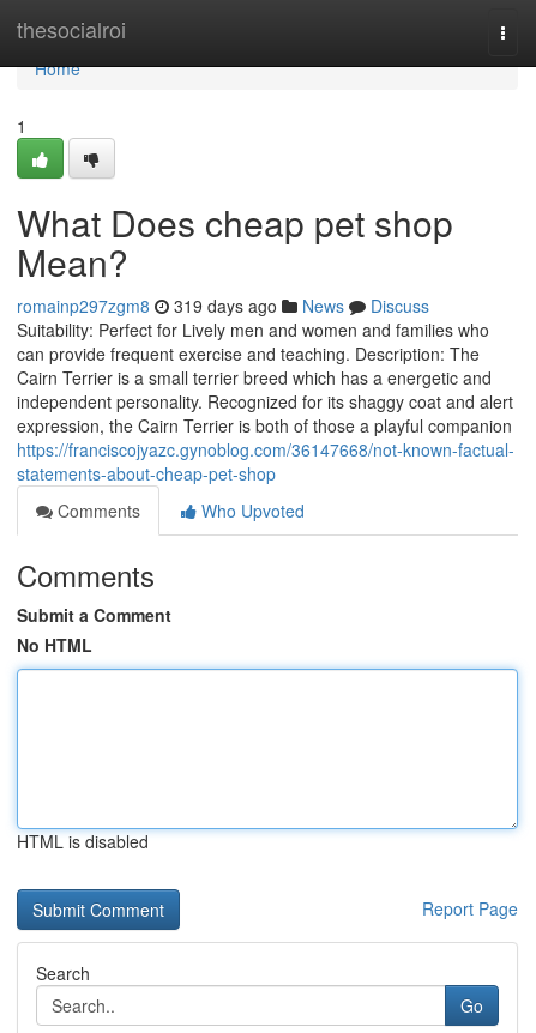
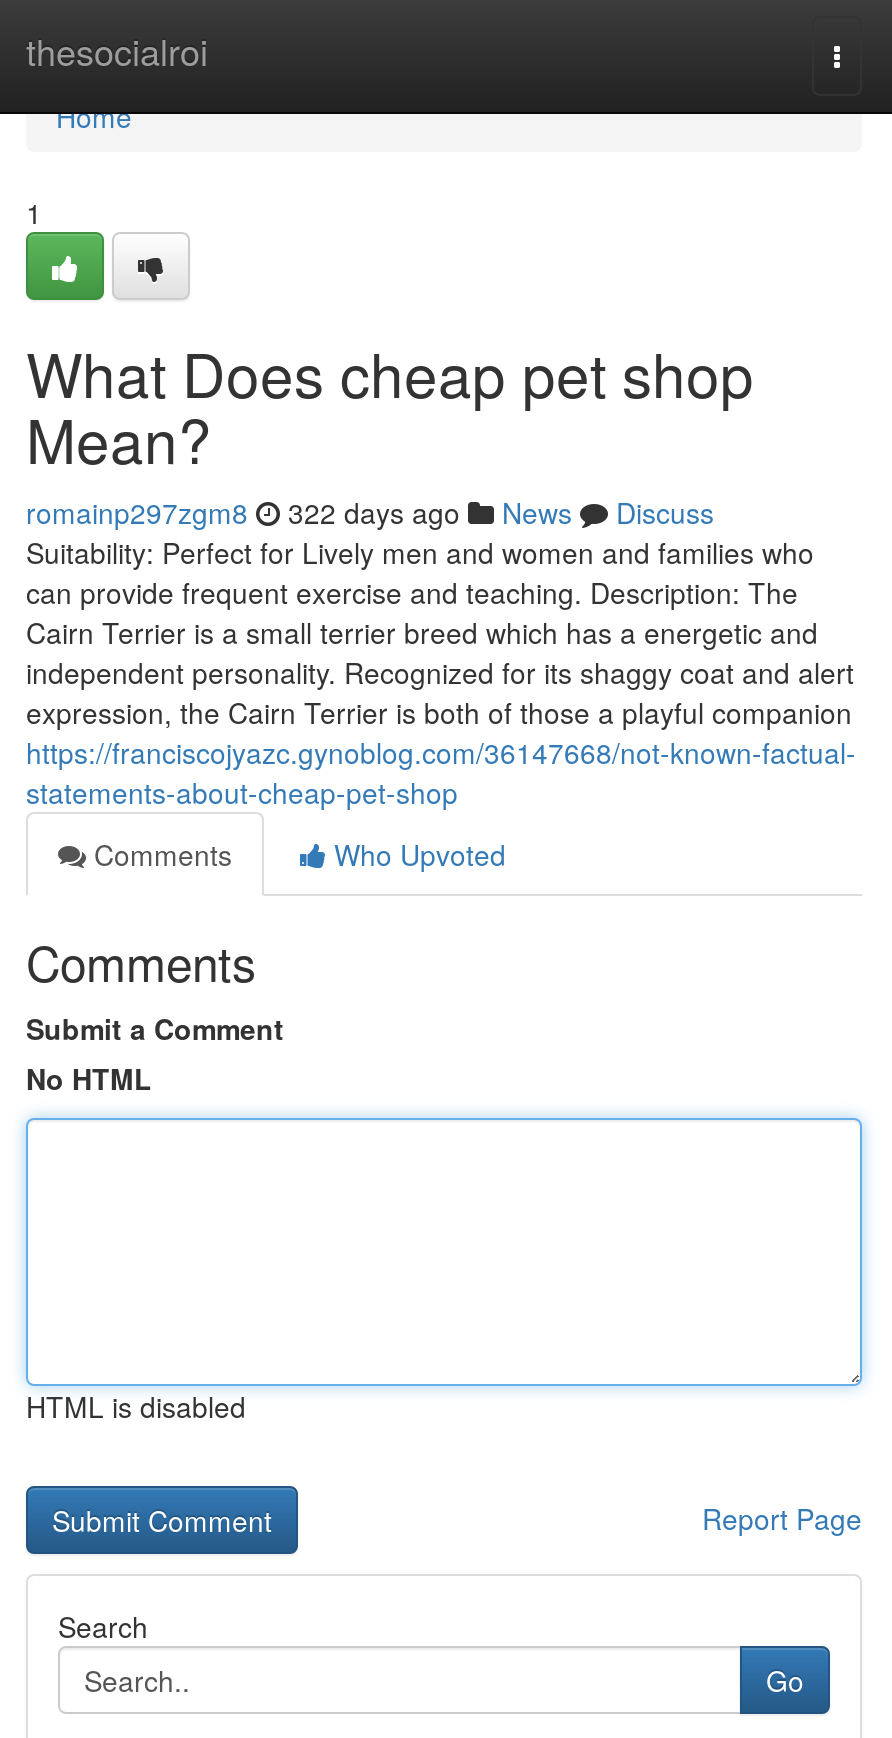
[17,294,429,318] romainp297zgm8 319 days ago News Discuss -> [26,492,714,532] romainp297zgm8 322 days ago News Discuss

